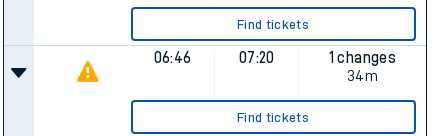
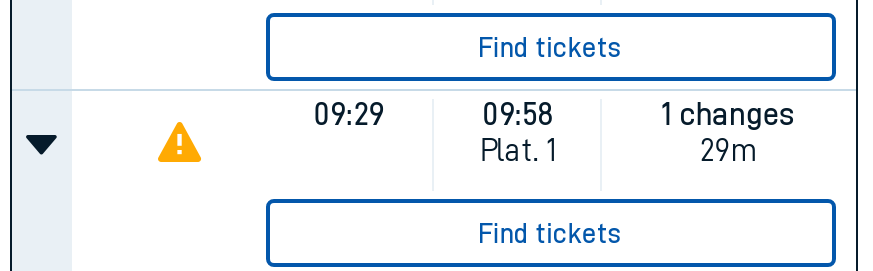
[154,50,275,66] 06:46 | 07:20 -> [313,99,556,167] 09:29 | 09:58 | Plat. 1
[347,68,378,84] 34m -> [700,135,758,167] 29m

